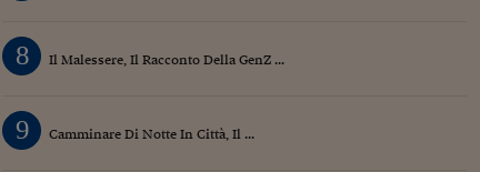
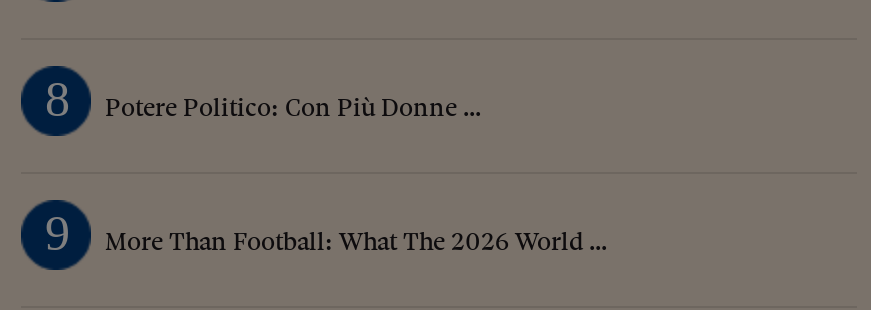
[16,40,284,70] 8 Il Malessere, Il Racconto Della GenZ ... -> [45,73,481,127] 8 Potere Politico: Con Più Donne ...
[16,115,254,145] 9 Camminare Di Notte In Città, Il ... -> [45,207,607,261] 9 More Than Football: What The 2026 World ...

